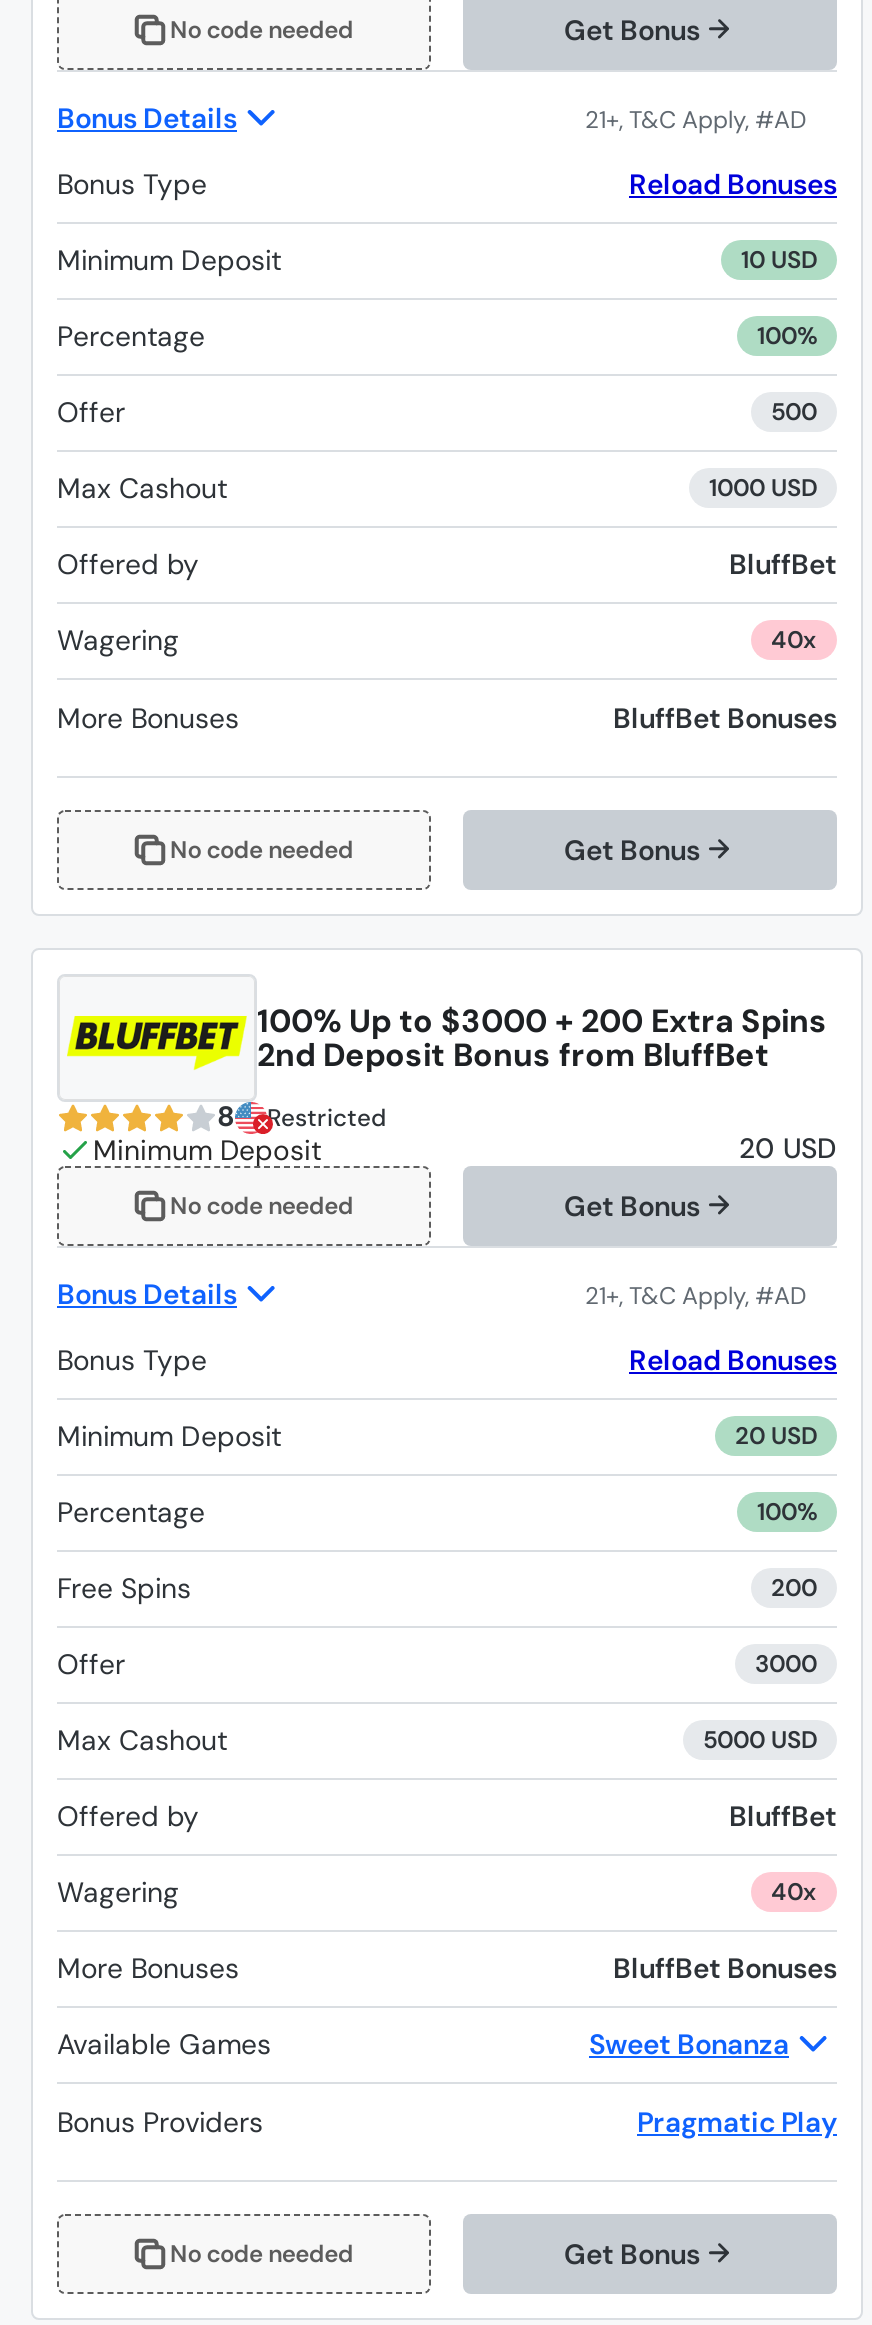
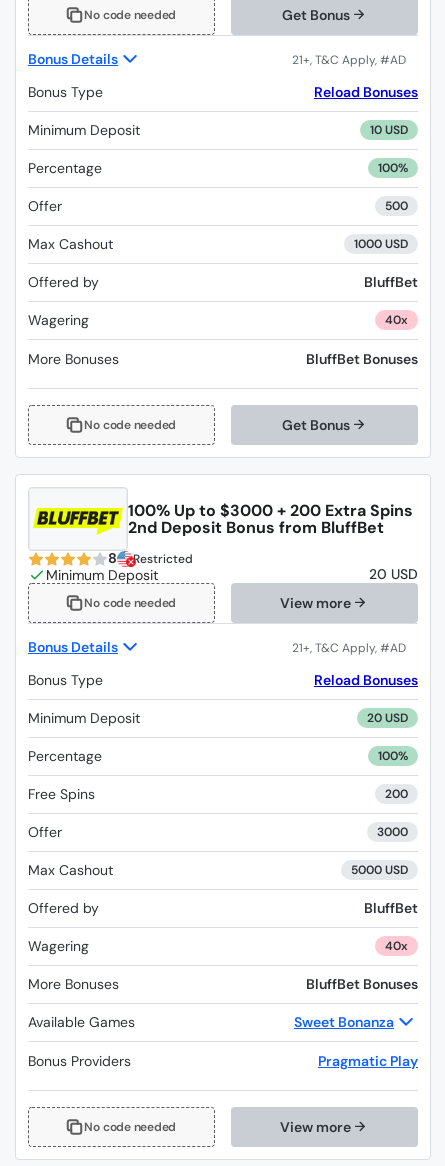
[564,1188,700,1224] Get Bonus -> [280,594,351,612] View more
[564,2236,700,2272] Get Bonus -> [280,1118,351,1136] View more

